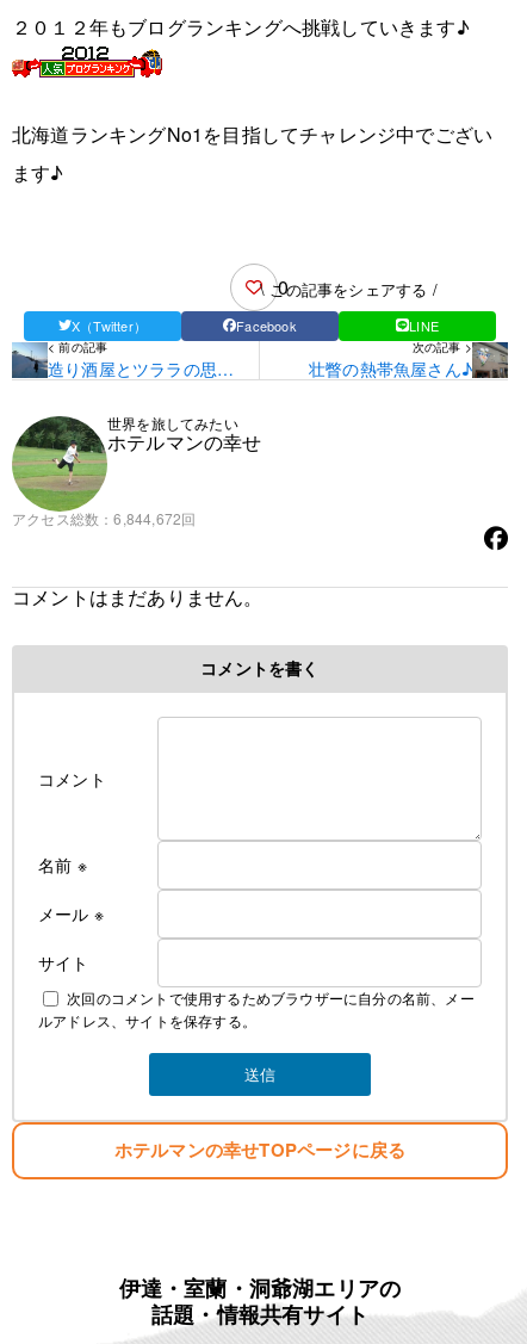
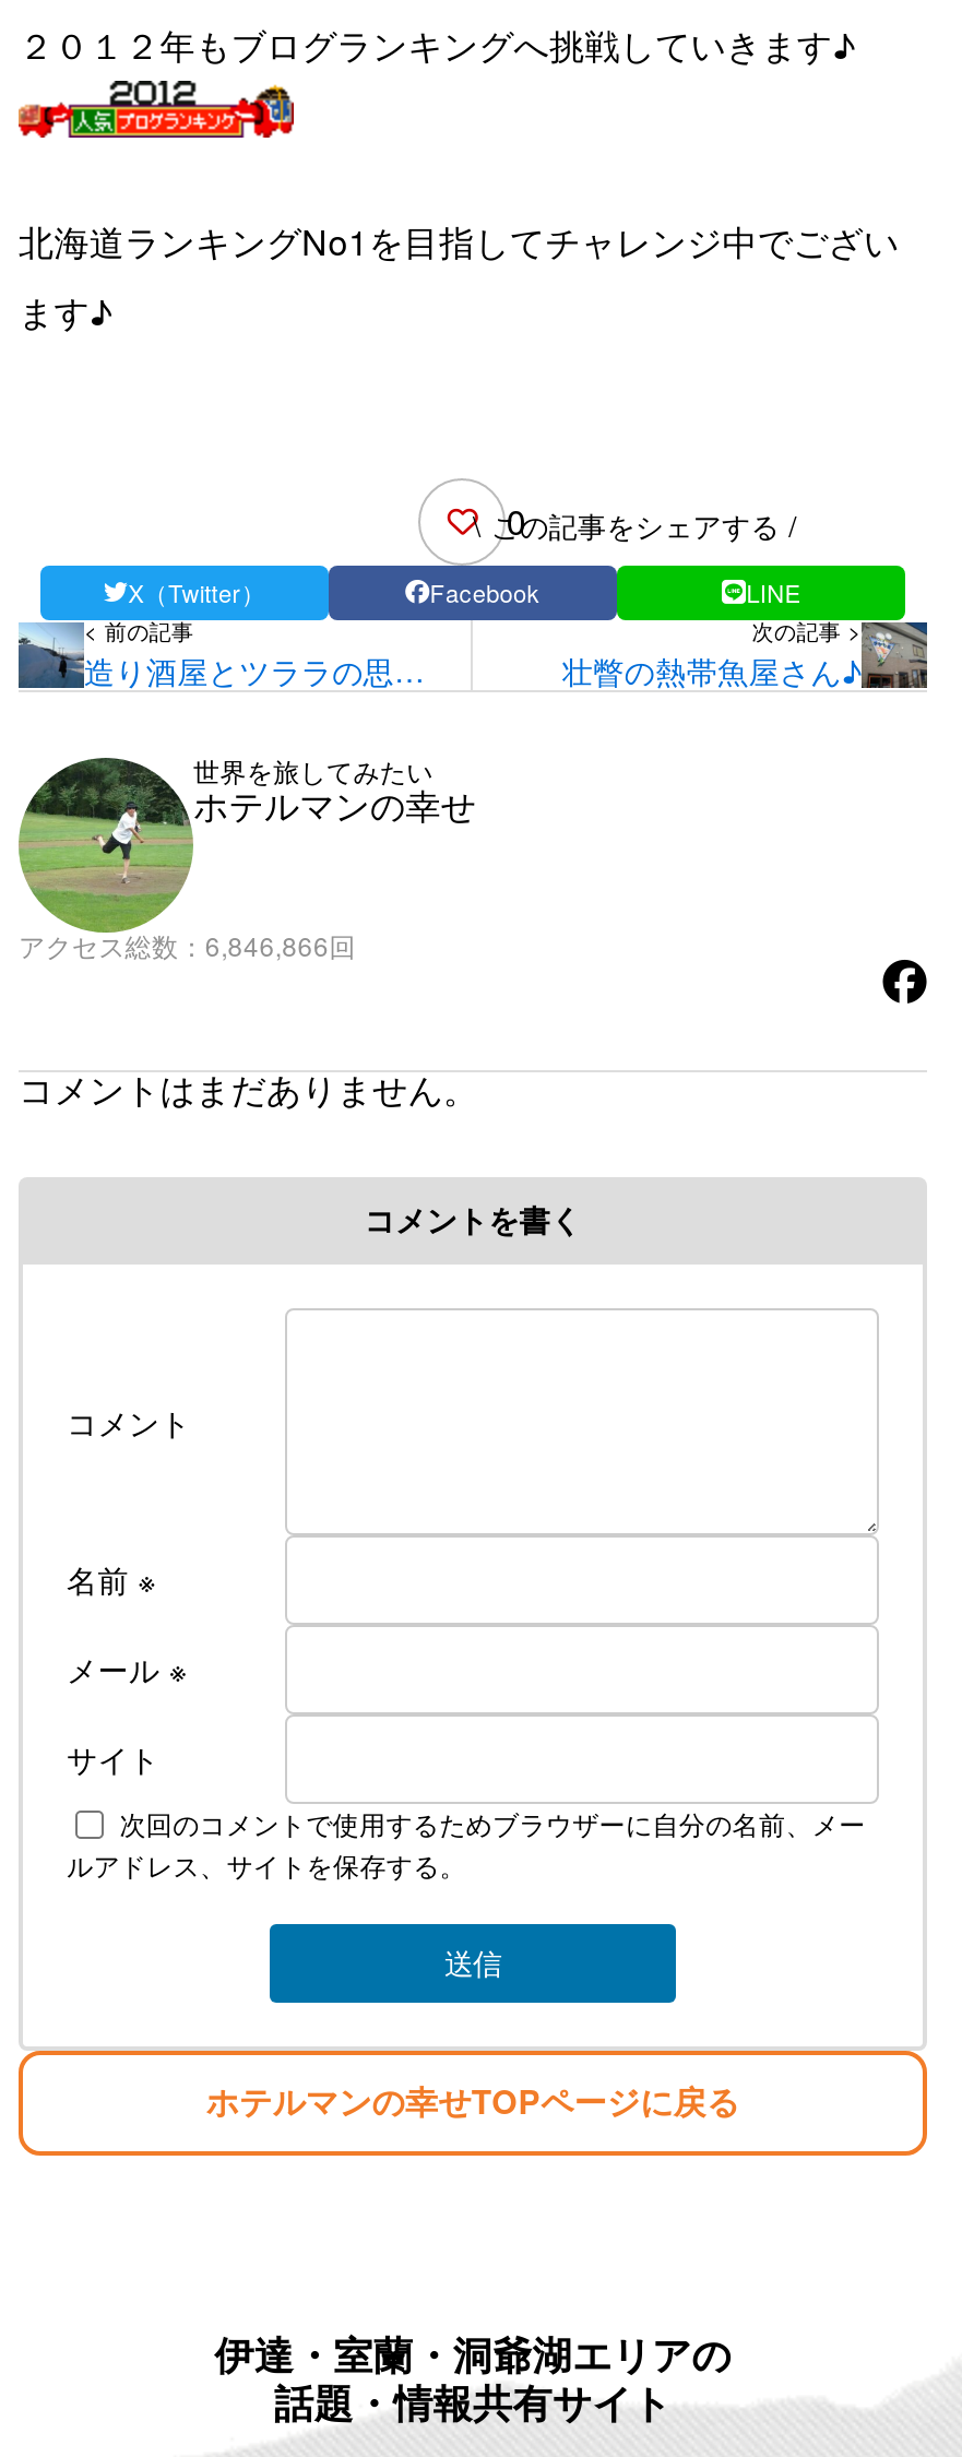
[12,507,196,528] アクセス総数 6,844,672回 -> [19,925,356,962] アクセス総数 6,846,866回

